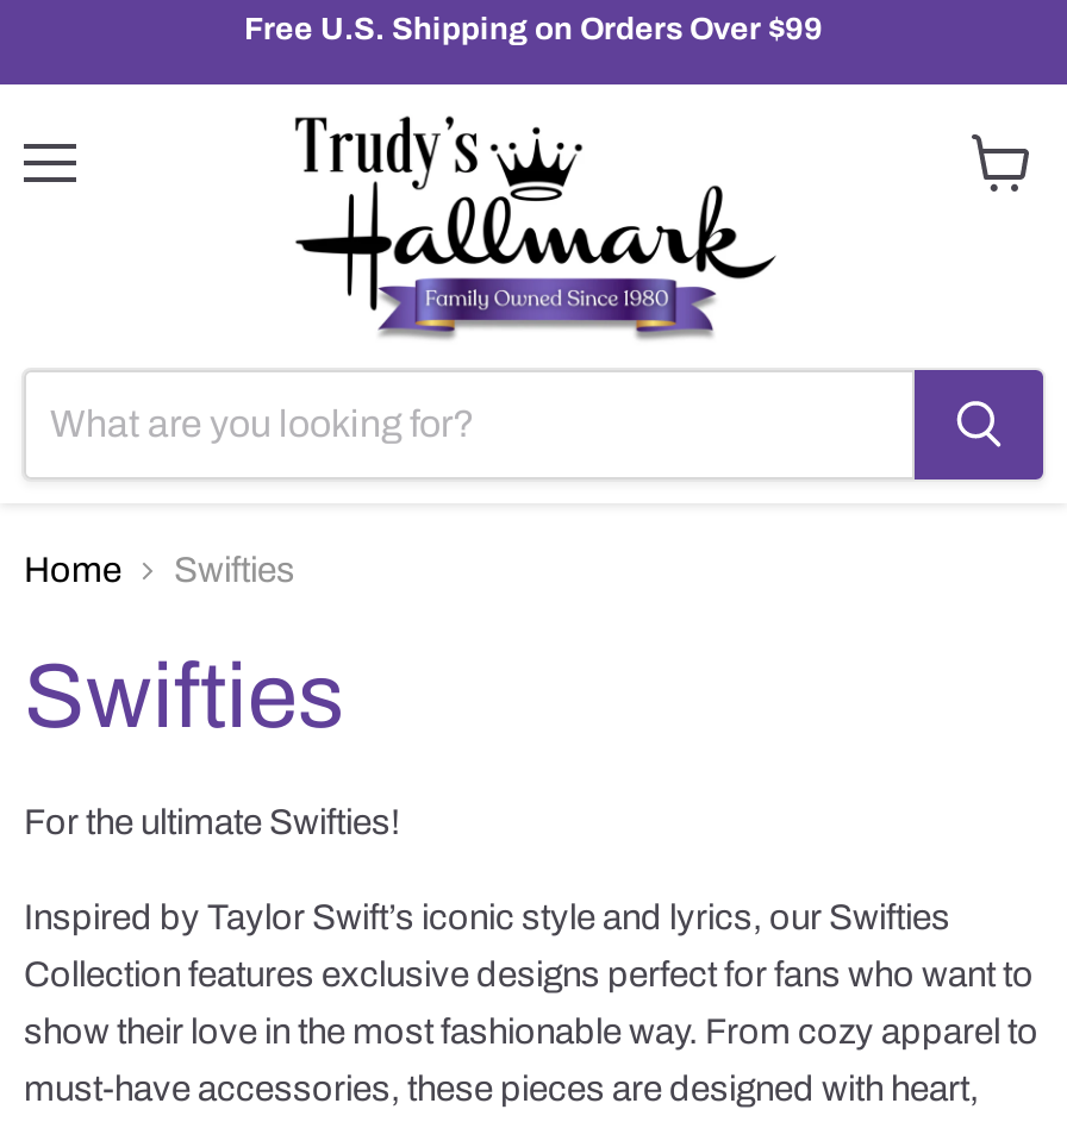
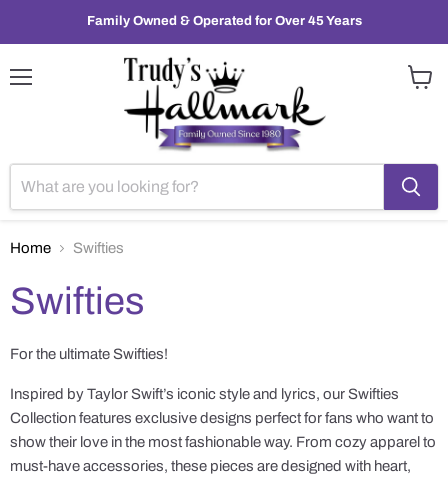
[244,11,823,46] Free U.S. Shipping on Orders Over $99 -> [86,13,361,28] Family Owned & Operated for Over 45 Years

